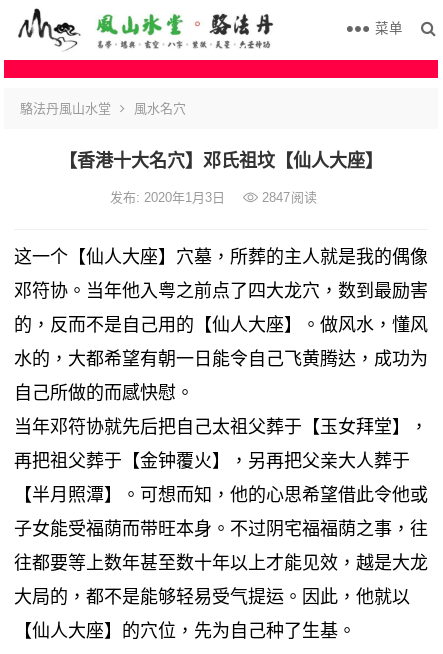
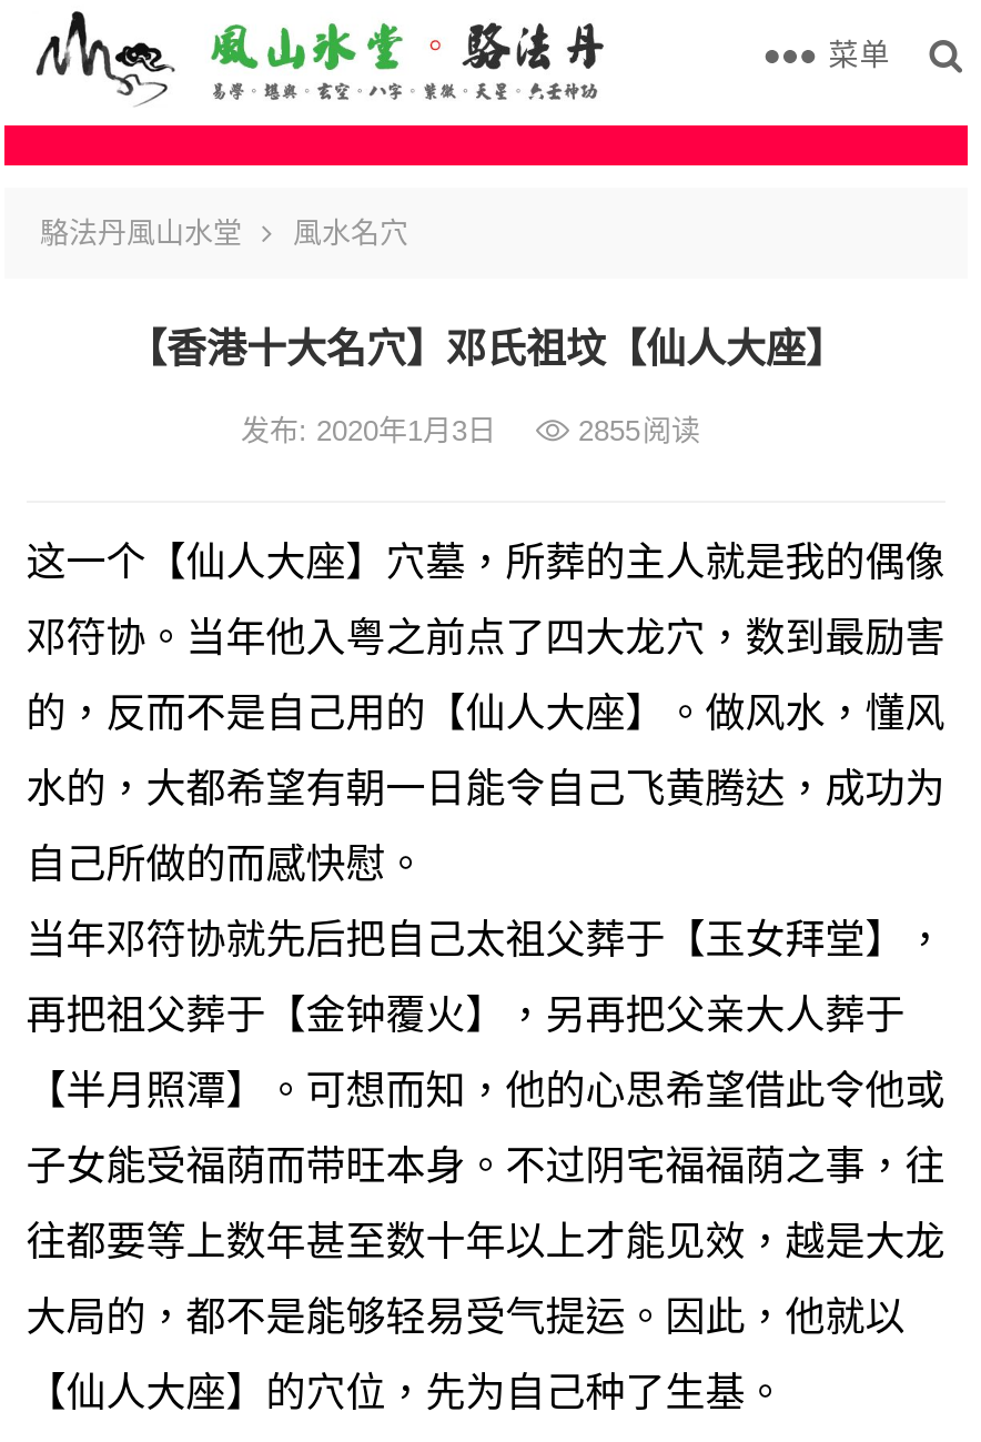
[110,190,317,205] 发布: 2020年1月3日 2847阅读 -> [241,414,700,447] 发布: 2020年1月3日 2855阅读

